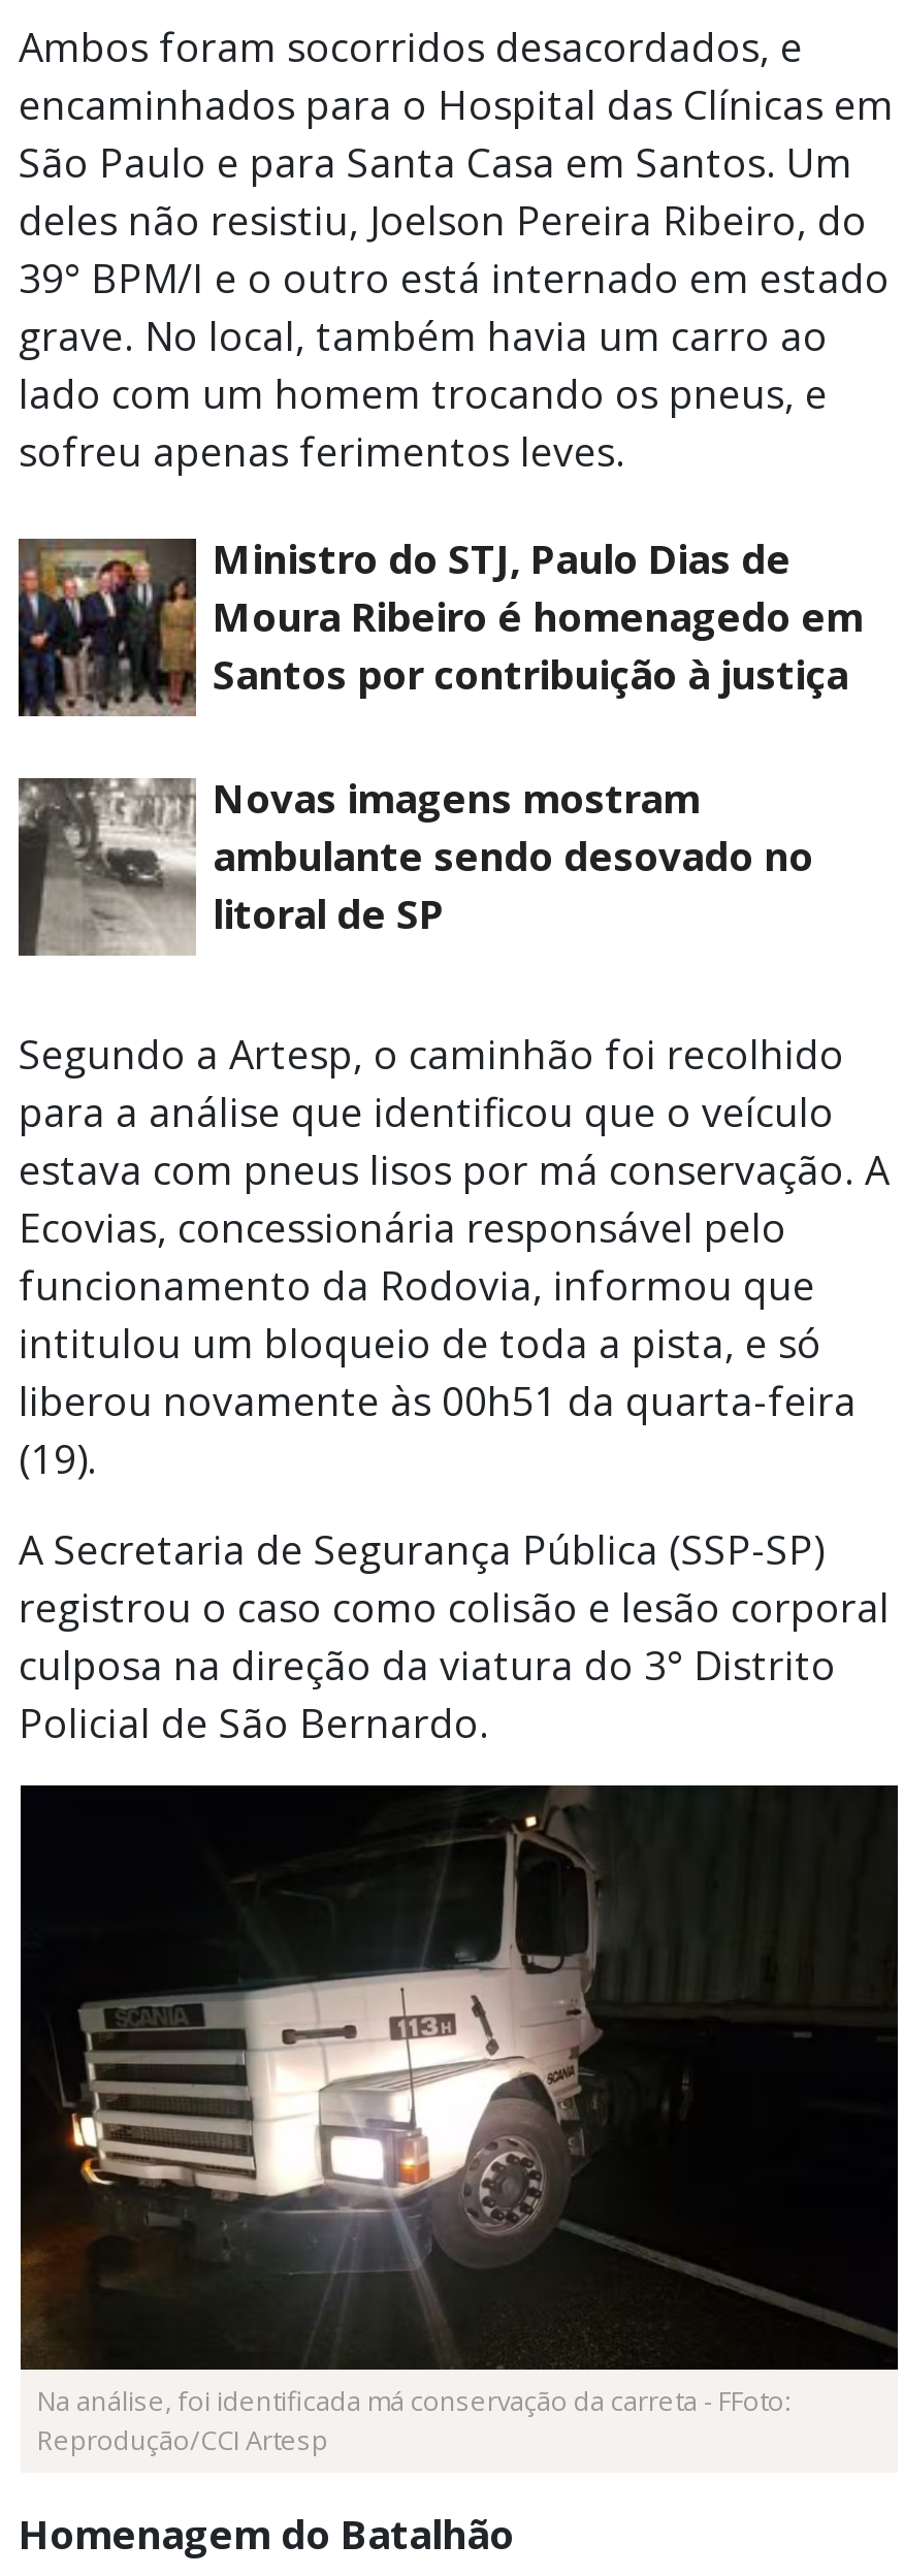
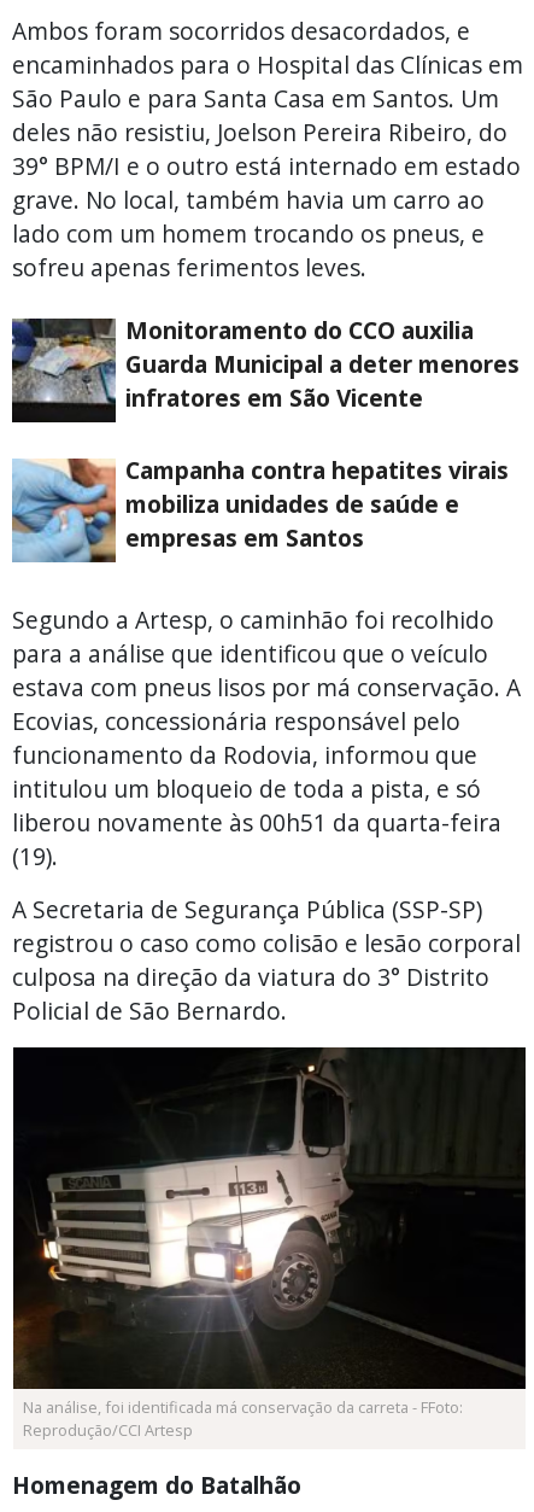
[19,530,863,718] [image] | Ministro do STJ, Paulo Dias de | Moura Ribeiro é homenagedo em | Santos por contribuição à justiça -> [12,314,520,422] [image] | Monitoramento do CCO auxilia | Guarda Municipal a deter menores | infratores em São Vicente
[17,770,813,958] [image] | Novas imagens mostram | ambulante sendo desovado no | litoral de SP -> [11,454,509,564] [image] | Campanha contra hepatites virais | mobiliza unidades de saúde e | empresas em Santos

